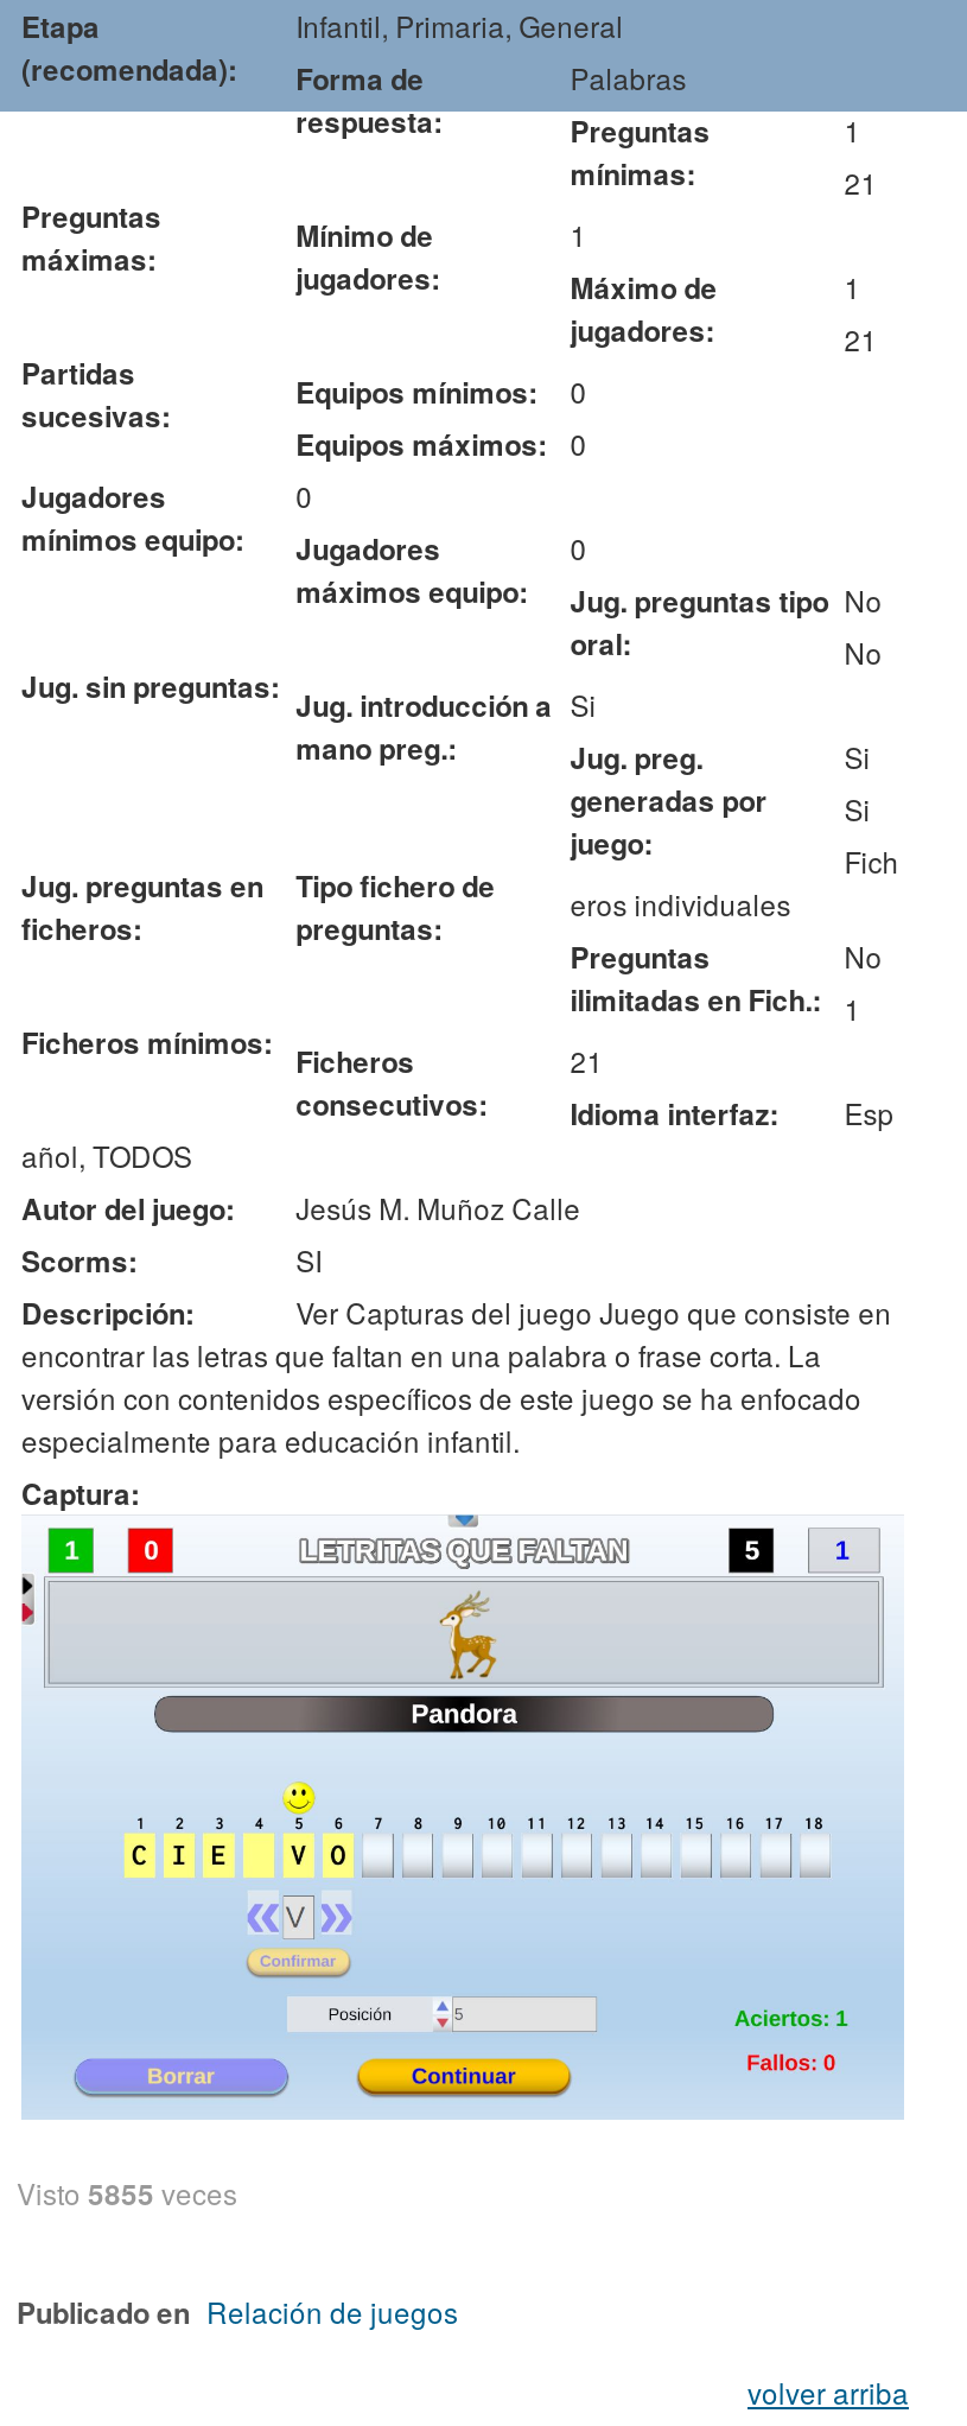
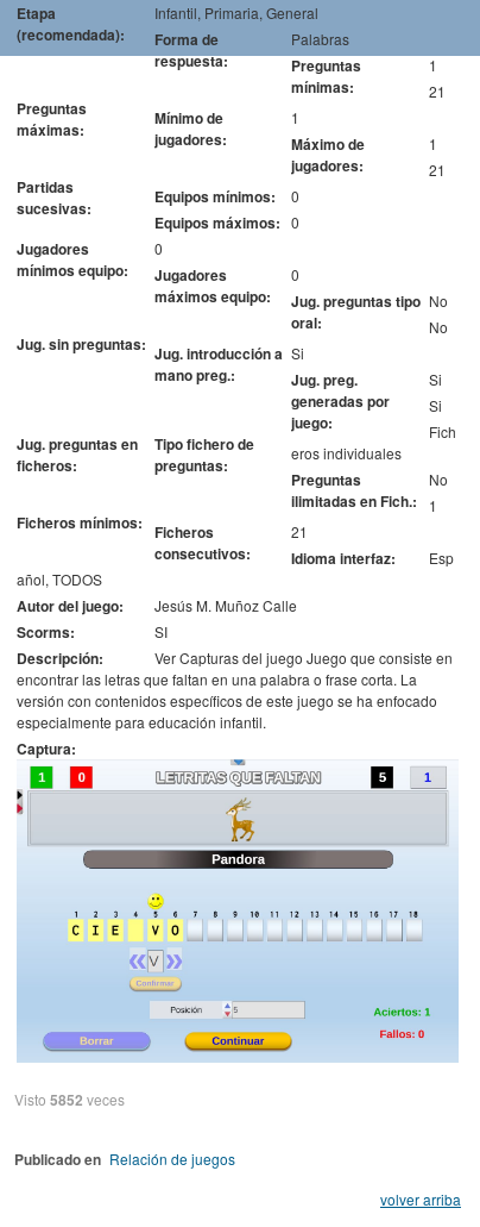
[17,2172,237,2215] Visto 5855 veces -> [14,1089,125,1110] Visto 5852 veces

